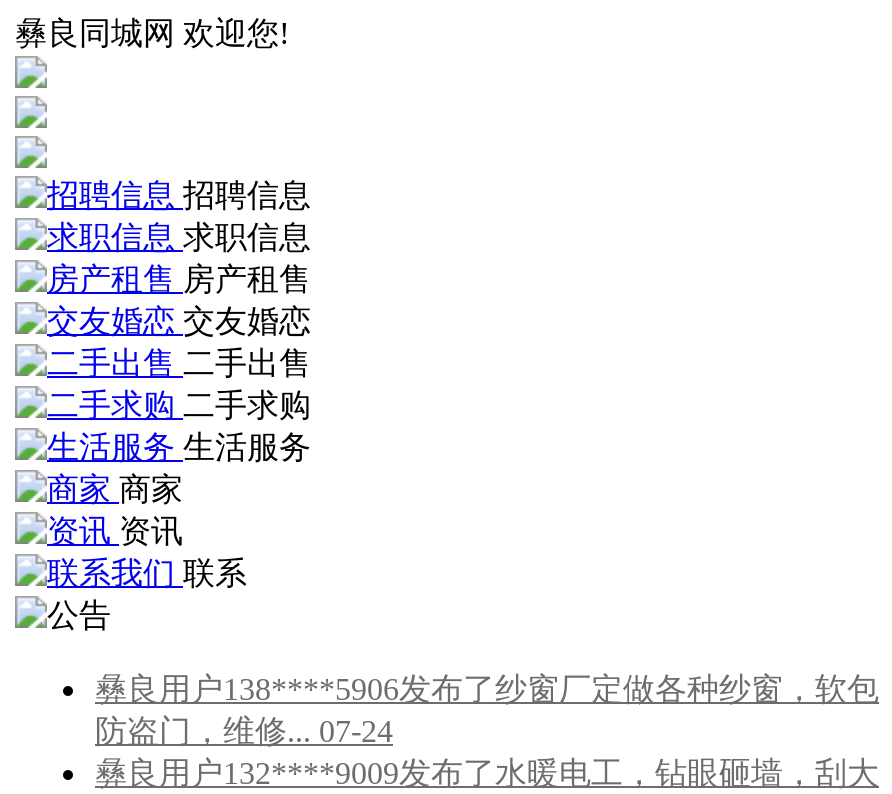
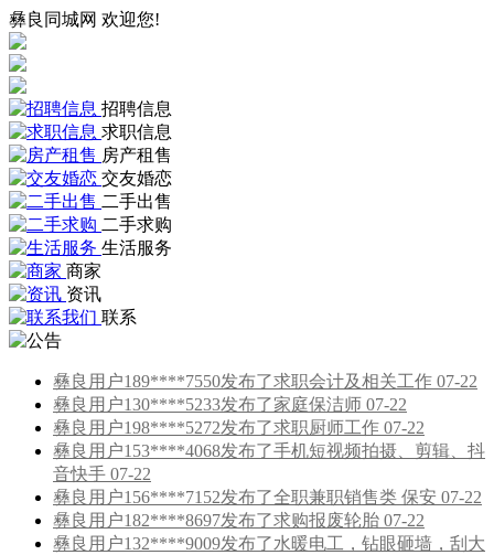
[95,672,879,748] 彝良用户138****5906发布了纱窗厂定做各种纱窗，软包 | 防盗门，维修... 07-24 -> [53,372,485,530] 彝良用户189****7550发布了求职会计及相关工作 07-22 | 彝良用户130****5233发布了家庭保洁师 07-22 | 彝良用户198****5272发布了求职厨师工作 07-22 | 彝良用户153****4068发布了手机短视频拍摄、剪辑、抖 | 音快手 07-22 | 彝良用户156****7152发布了全职兼职销售类 保安 07-22 | 彝良用户182****8697发布了求购报废轮胎 07-22

